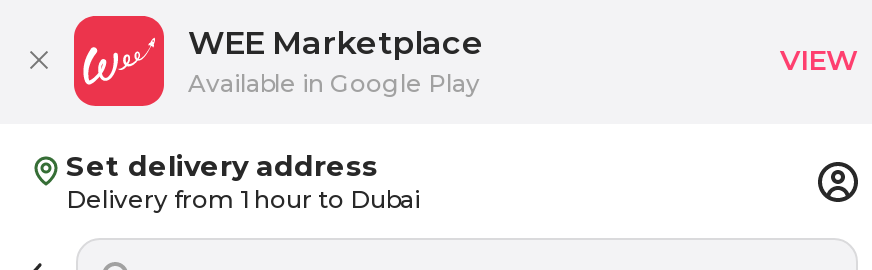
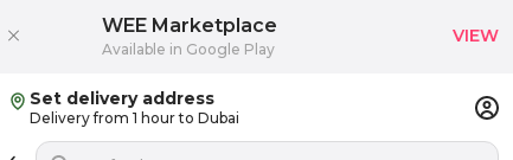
[72,14,166,108] [image] -> none

